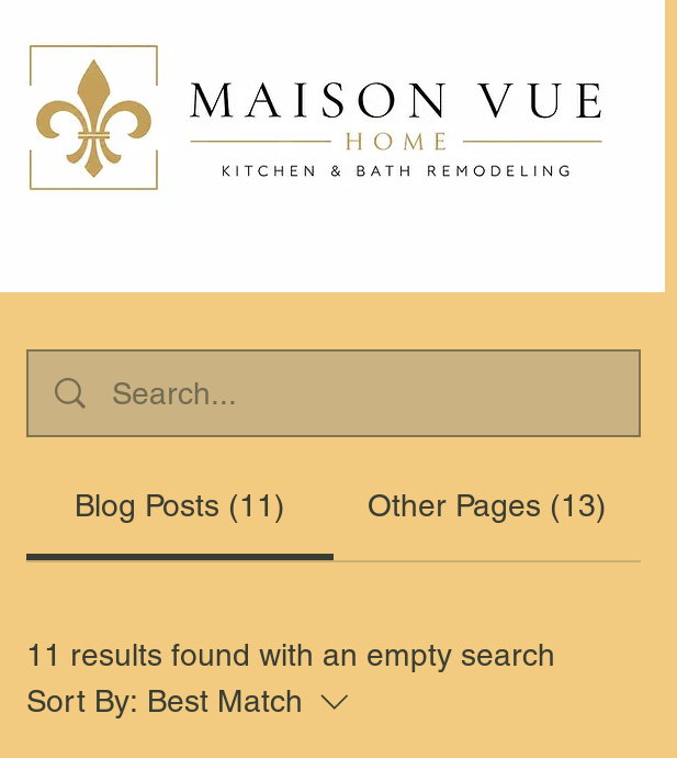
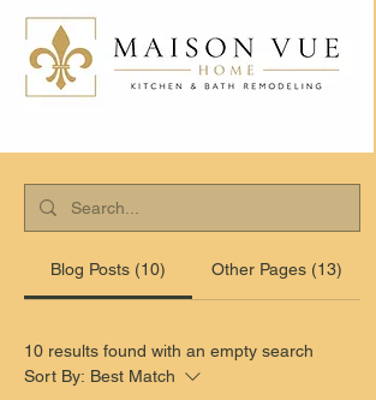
[75,488,285,523] Blog Posts (11) -> [50,259,166,279] Blog Posts (10)
[26,637,555,672] 11 results found with an empty search -> [24,341,314,360] 10 results found with an empty search

